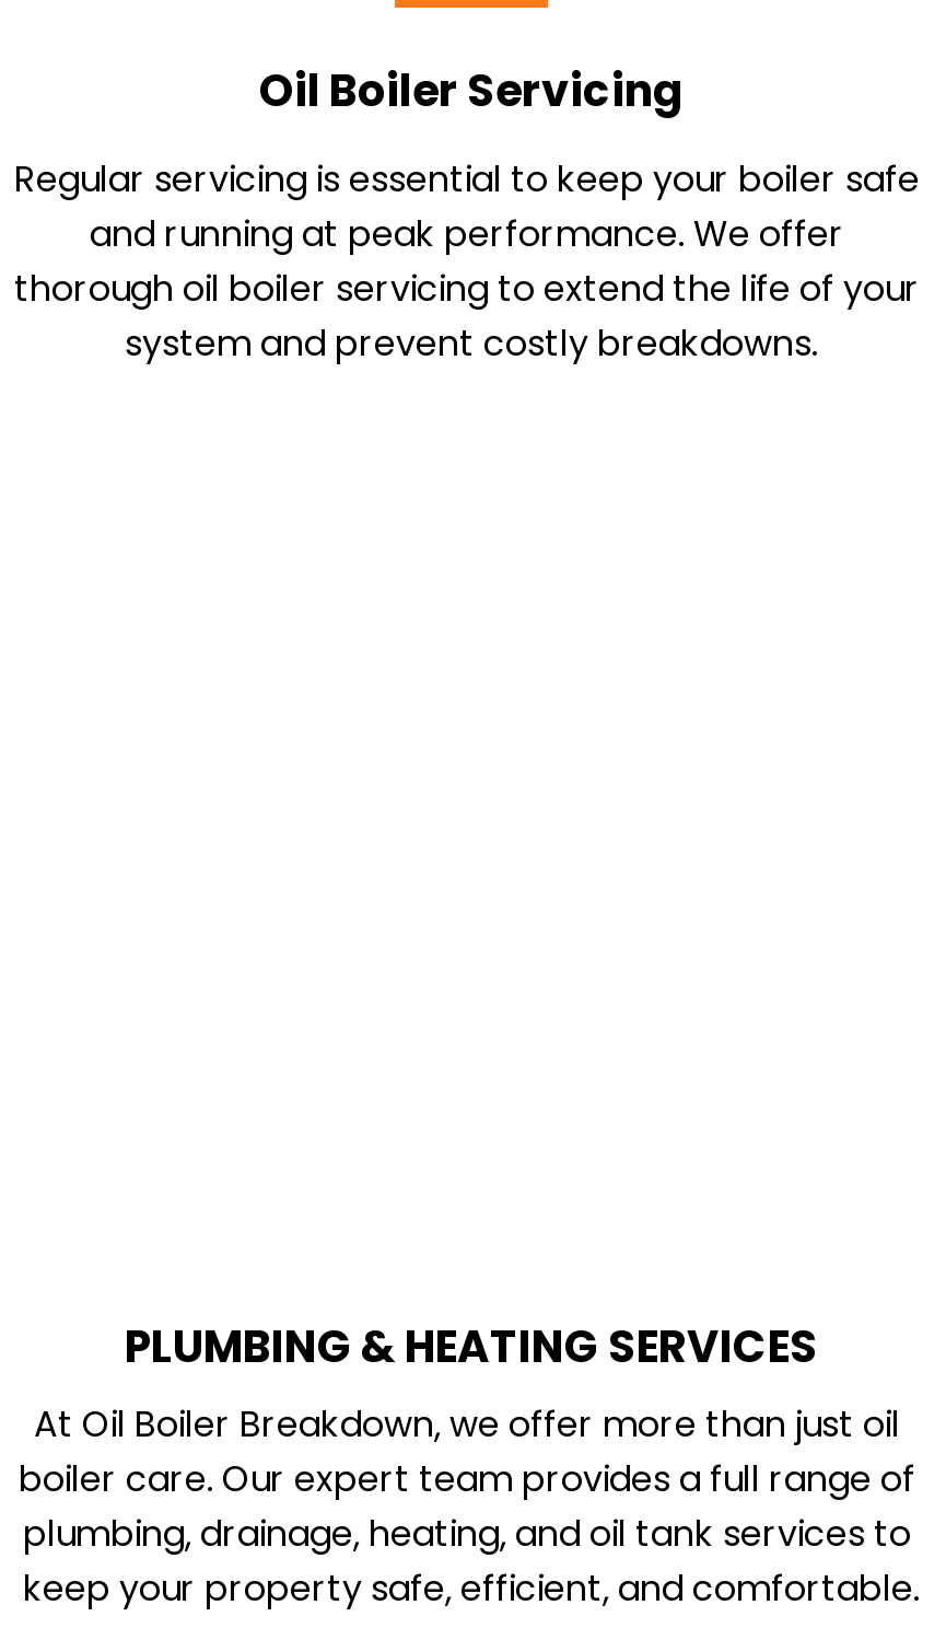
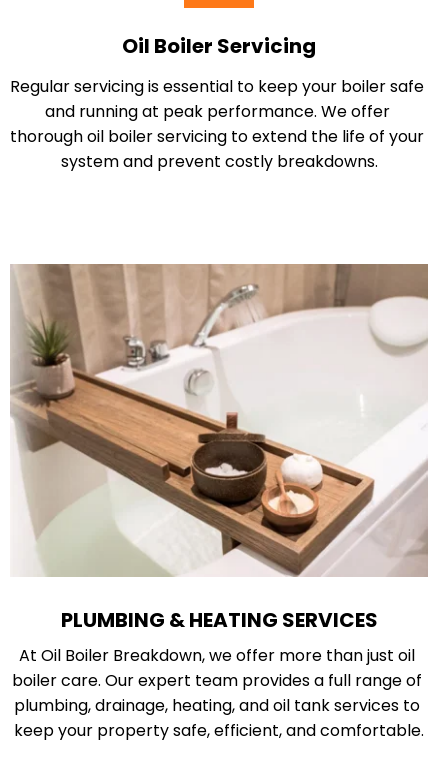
none -> [9,263,429,578] [image]

